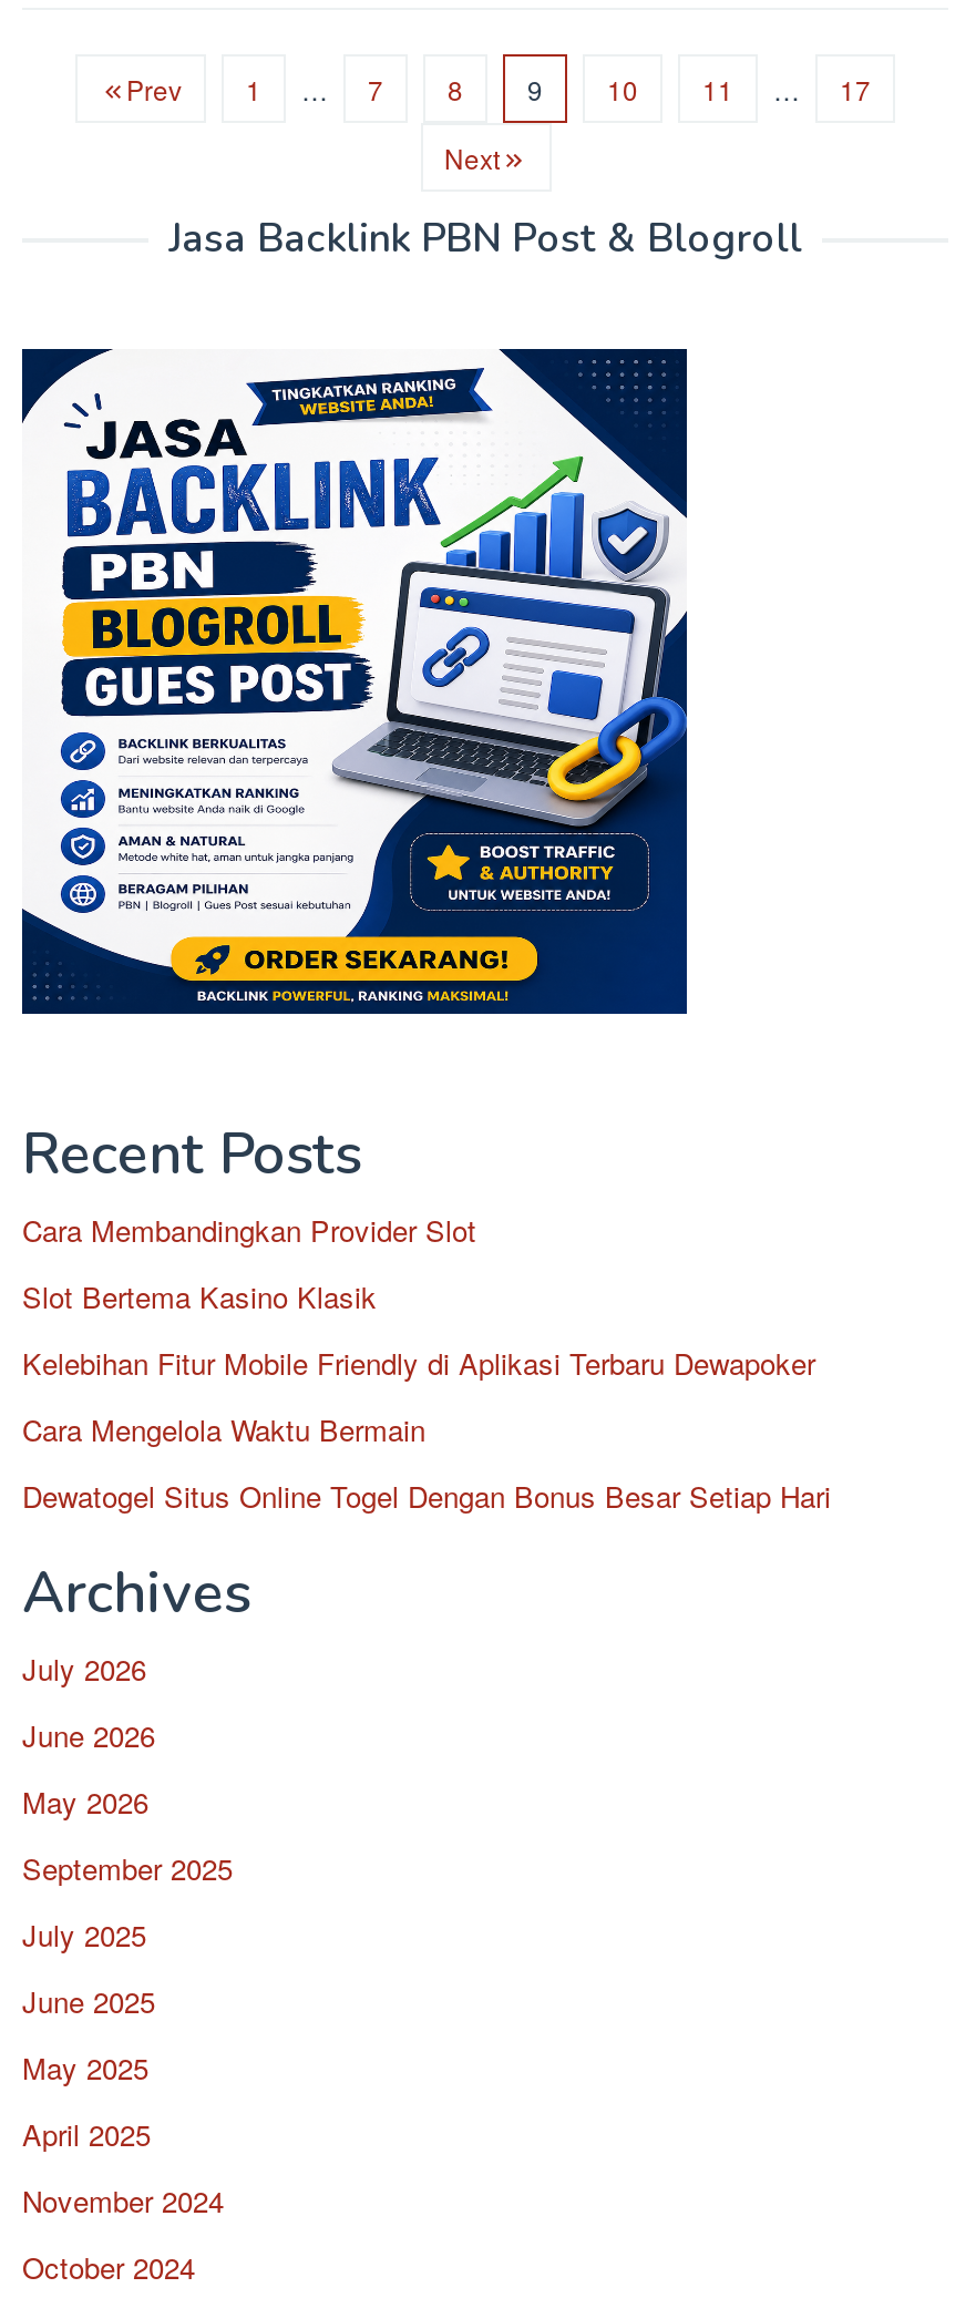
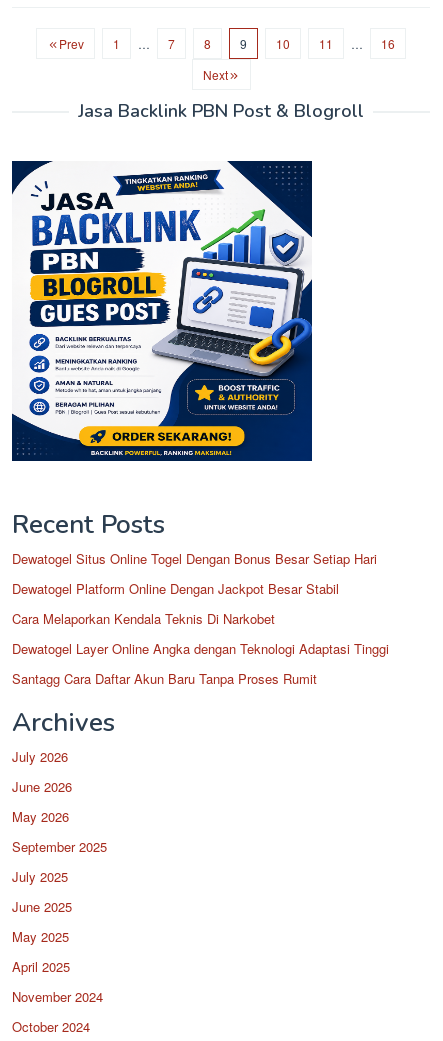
[840,70,871,107] 17 -> [381,35,395,52] 16
[22,1208,815,1449] Cara Membandingkan Provider Slot | Slot Bertema Kasino Klasik | Kelebihan Fitur Mobile Friendly di Aplikasi Terbaru Dewapoker | Cara Mengelola Waktu Bermain -> none
moved [22,1474,831,1516] -> [12,548,377,567]: Dewatogel Situs Online Togel Dengan Bonus Besar Setiap Hari
none -> [12,578,389,687] Dewatogel Platform Online Dengan Jackpot Besar Stabil | Cara Melaporkan Kendala Teknis Di Narkobet | Dewatogel Layer Online Angka dengan Teknologi Adaptasi Tinggi | Santagg Cara Daftar Akun Baru Tanpa Proses Rumit

